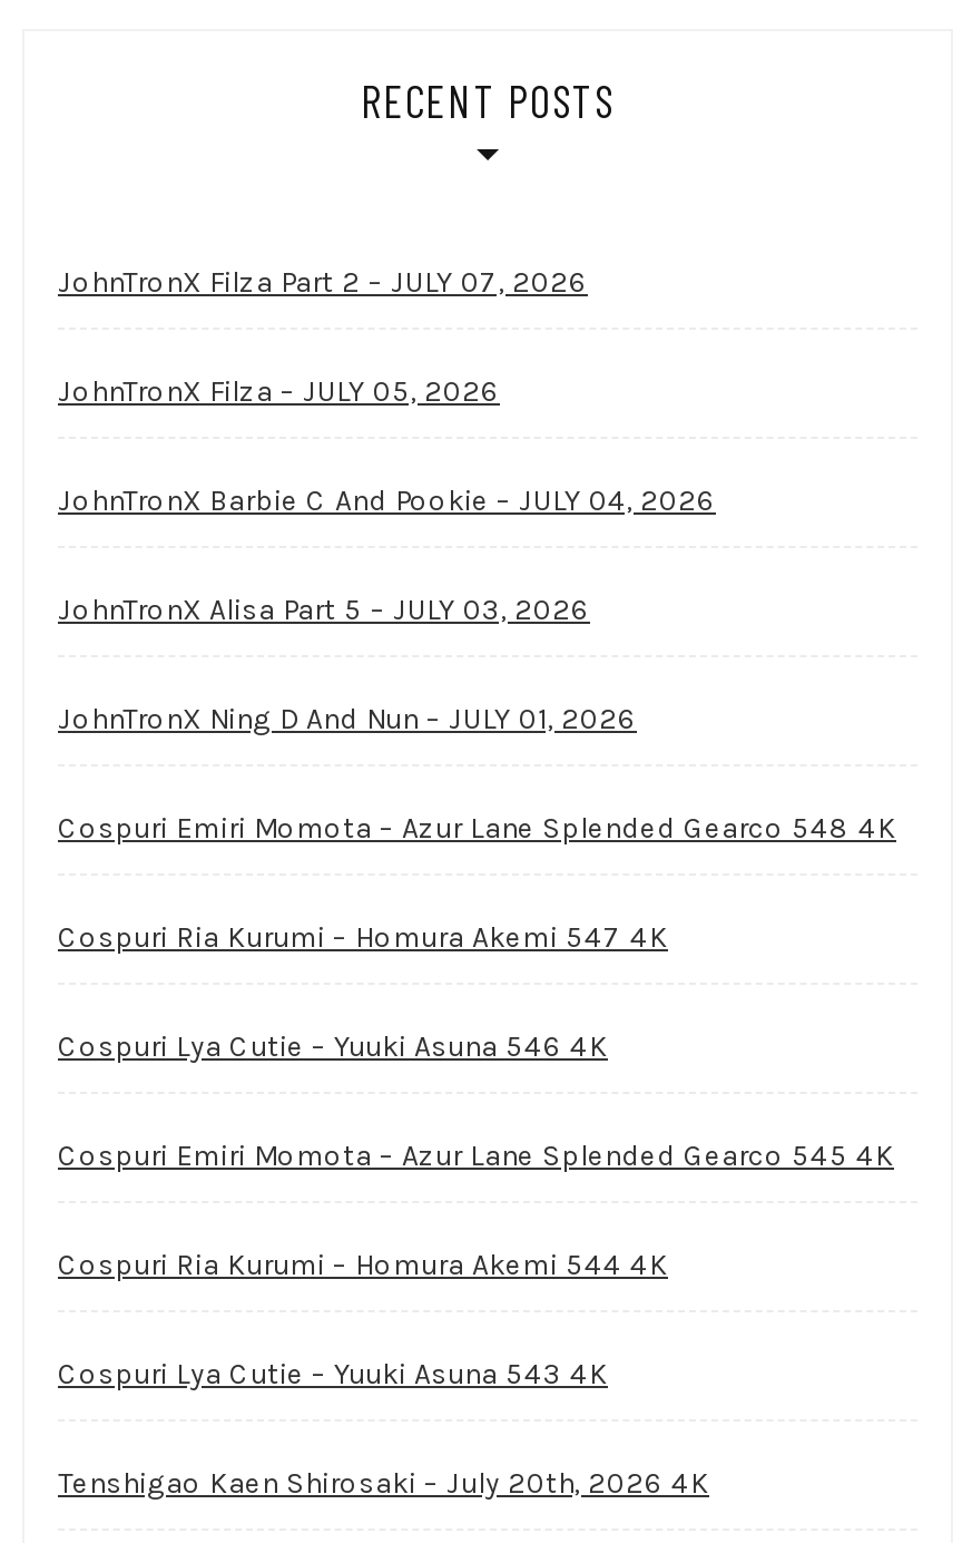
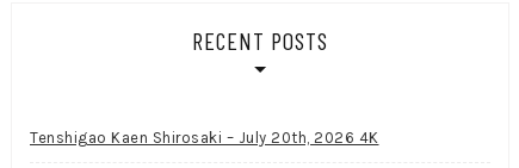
[58,265,896,1391] JohnTronX Filza Part 2 – JULY 07, 2026 | JohnTronX Filza – JULY 05, 2026 | JohnTronX Barbie C And Pookie – JULY 04, 2026 | JohnTronX Alisa Part 5 – JULY 03, 2026 | JohnTronX Ning D And Nun – JULY 01, 2026 | Cospuri Emiri Momota – Azur Lane Splended Gearco 548 4K | Cospuri Ria Kurumi – Homura Akemi 547 4K | Cospuri Lya Cutie – Yuuki Asuna 546 4K | Cospuri Emiri Momota – Azur Lane Splended Gearco 545 4K | Cospuri Ria Kurumi – Homura Akemi 544 4K | Cospuri Lya Cutie – Yuuki Asuna 543 4K -> none

